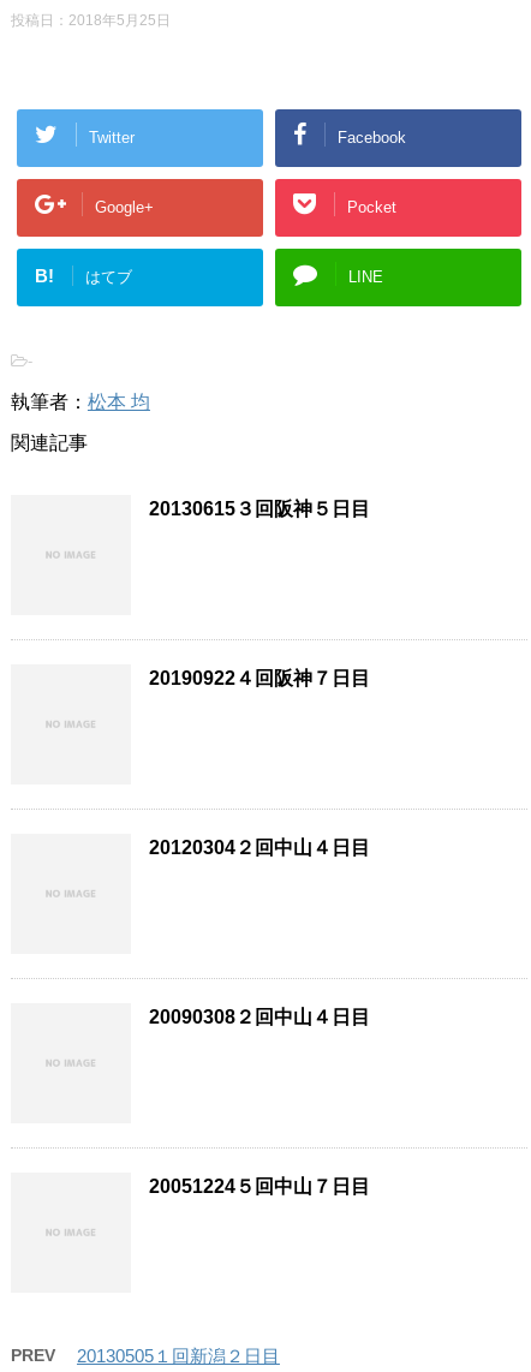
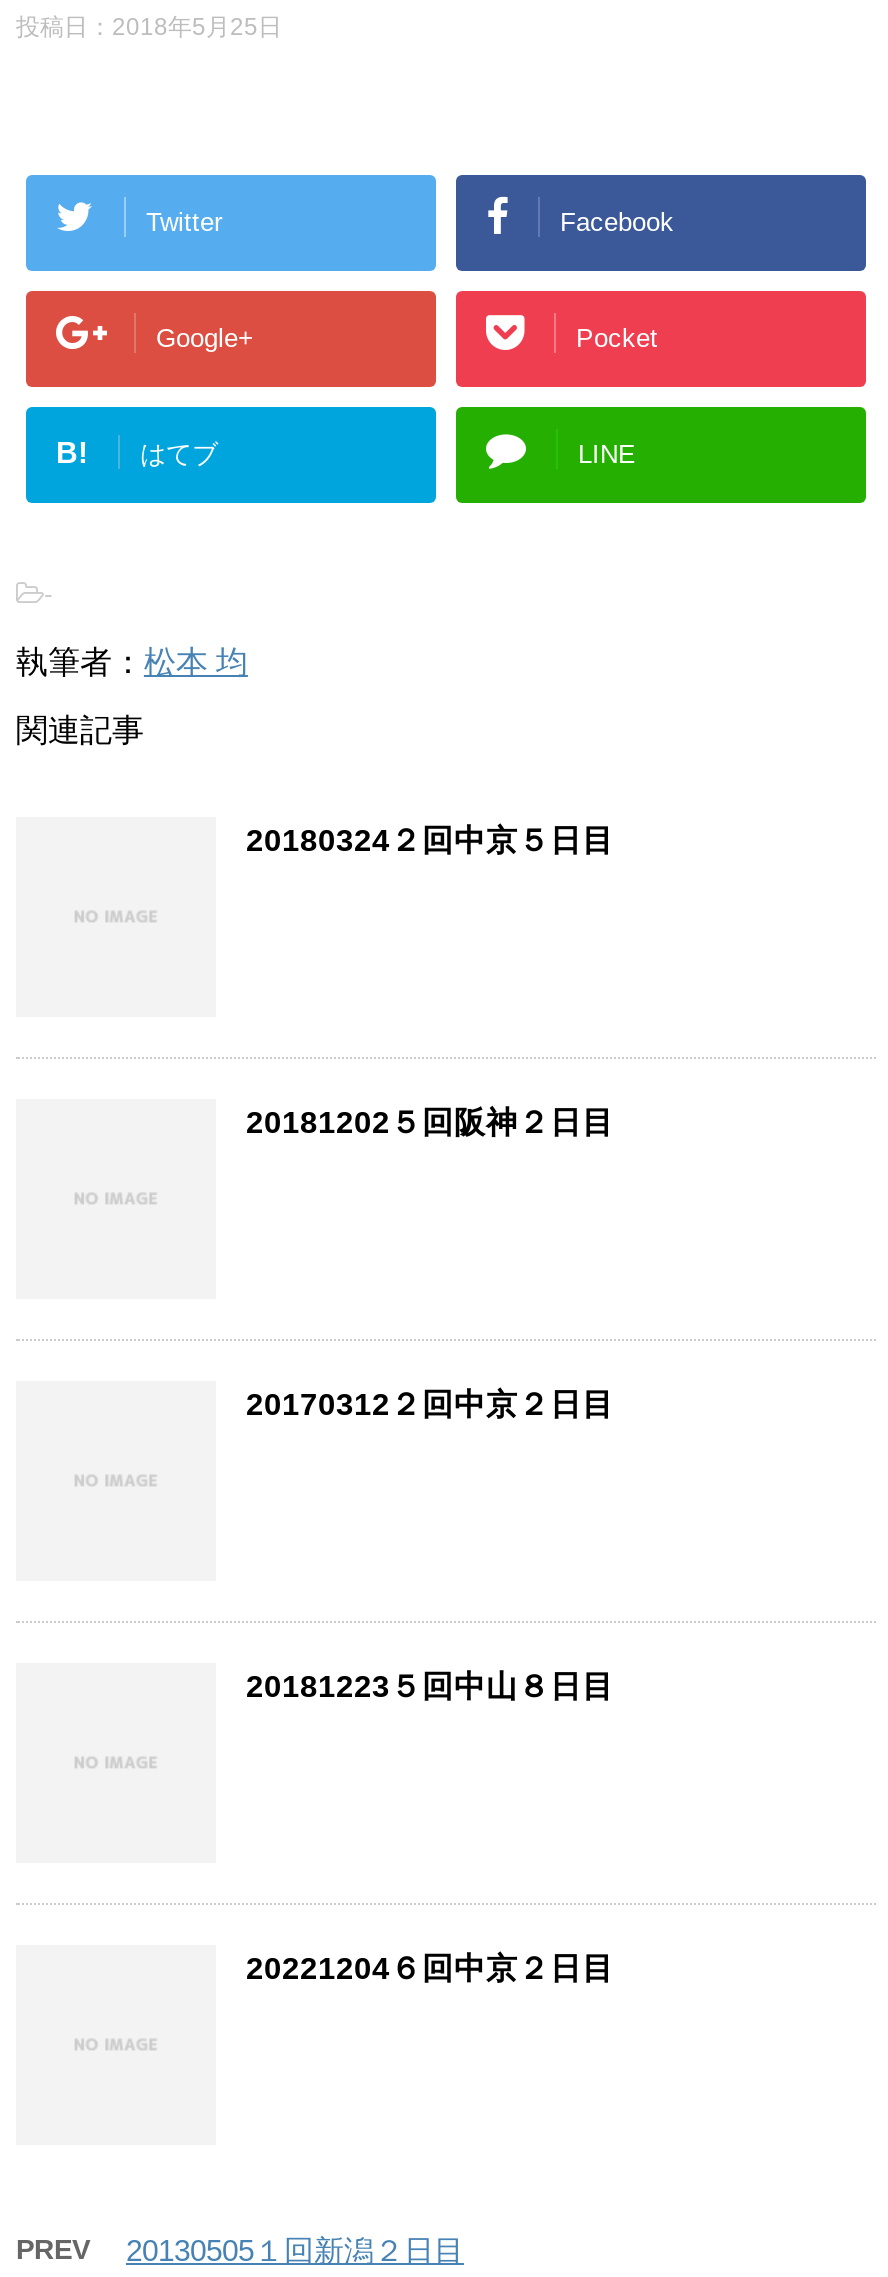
[149,498,370,519] 20130615３回阪神５日目 -> [246,822,614,856] 20180324２回中京５日目
[149,668,370,688] 20190922４回阪神７日目 -> [246,1104,614,1138] 20181202５回阪神２日目
[149,837,370,857] 20120304２回中山４日目 -> [246,1386,614,1420] 20170312２回中京２日目
[149,1006,370,1027] 20090308２回中山４日目 -> [246,1668,614,1702] 20181223５回中山８日目
[149,1176,370,1196] 20051224５回中山７日目 -> [246,1950,614,1984] 20221204６回中京２日目

